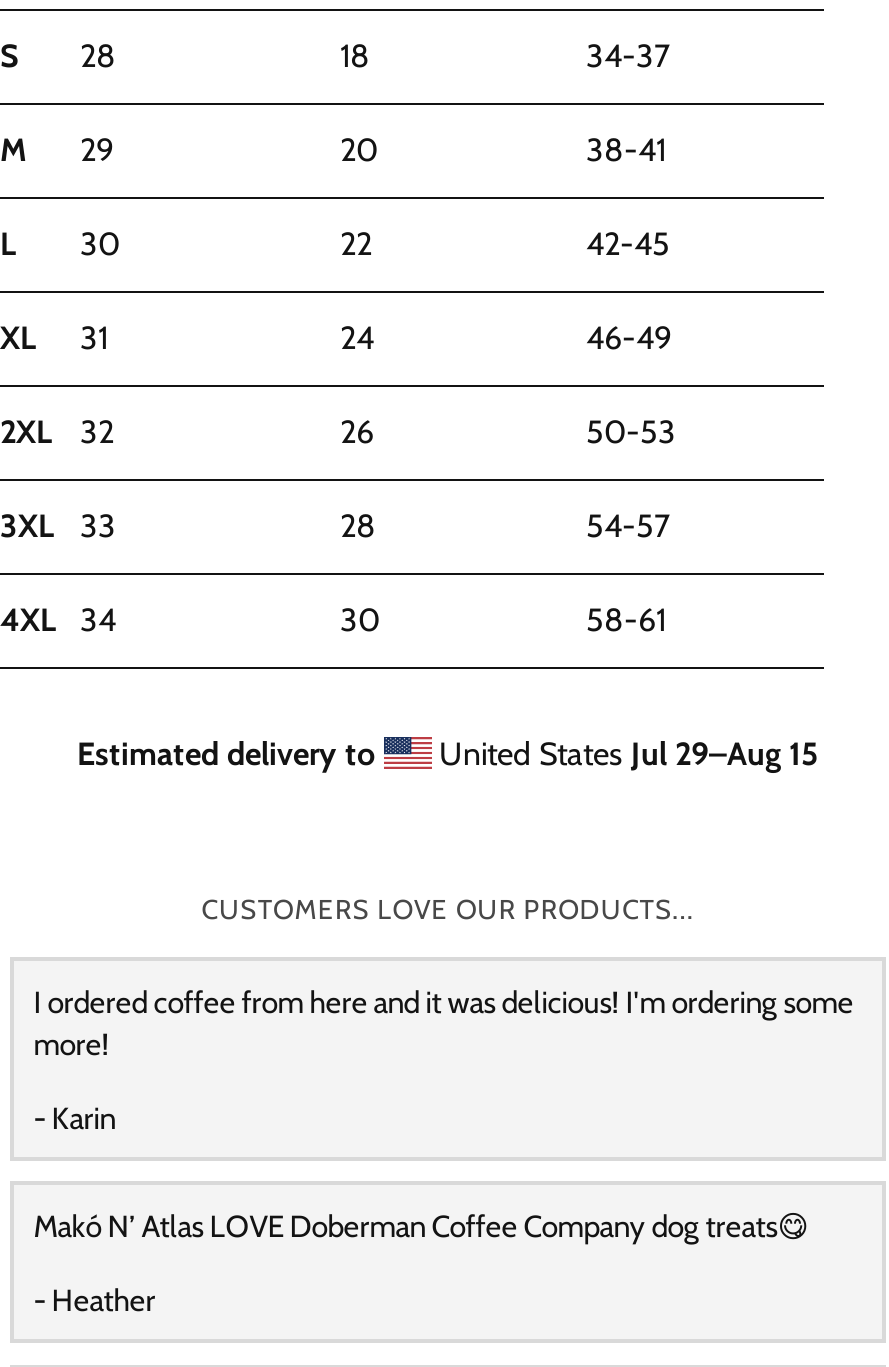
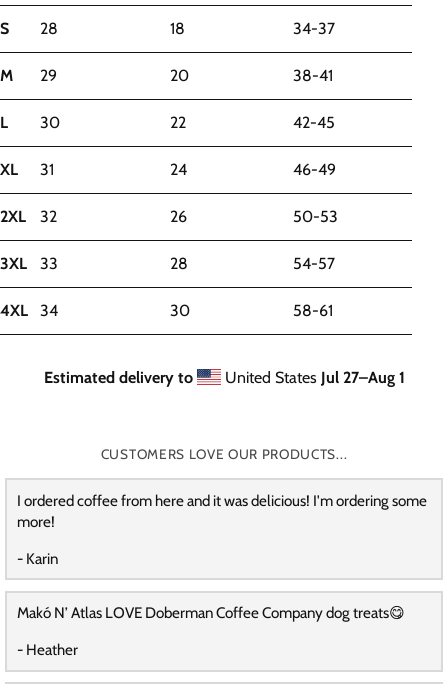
[431,736,819,774] United States Jul 29–Aug 15 -> [220,368,404,387] United States Jul 27–Aug 1

